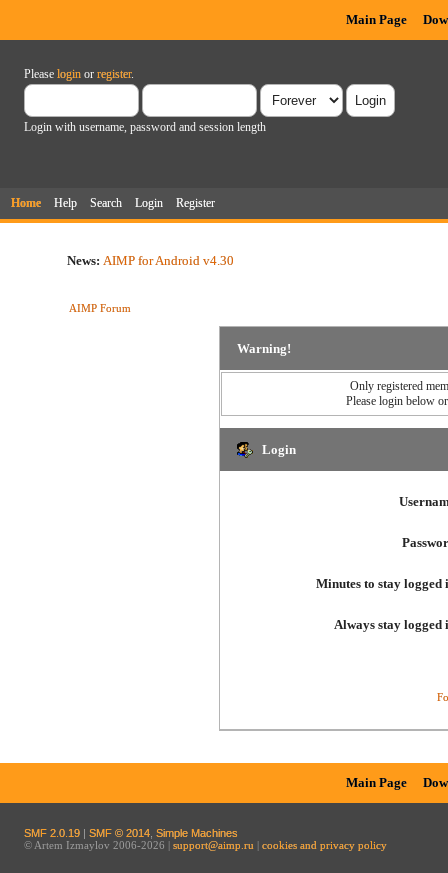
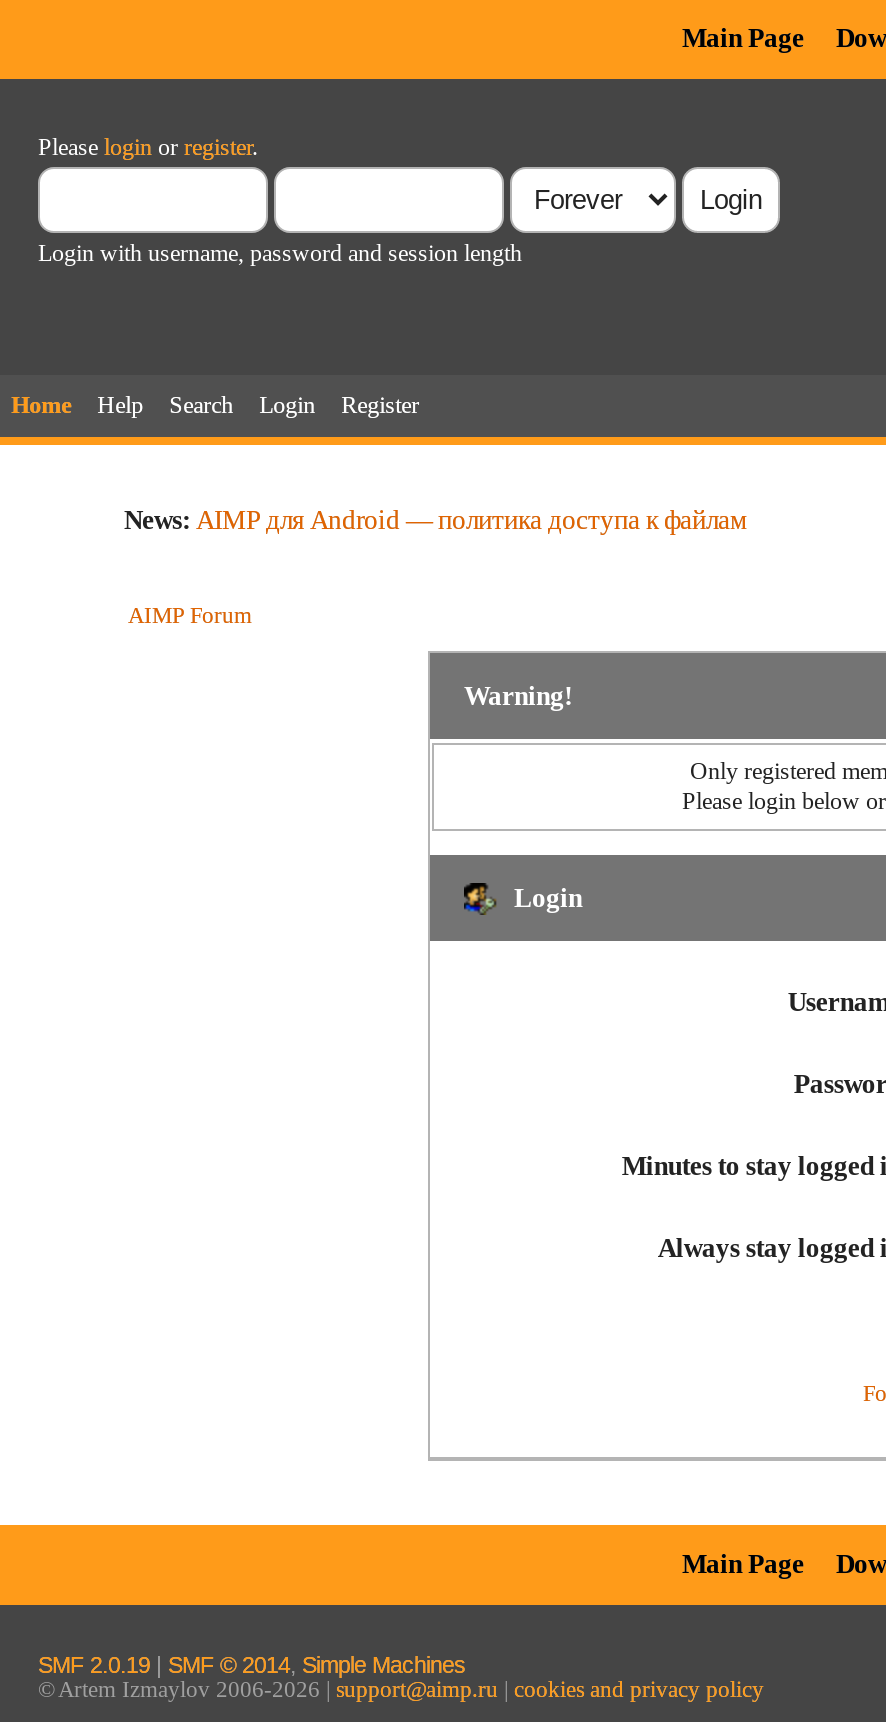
[67,253,234,268] News: AIMP for Android v4.30 -> [124,505,746,535] News: AIMP для Android — политика доступа к файлам

